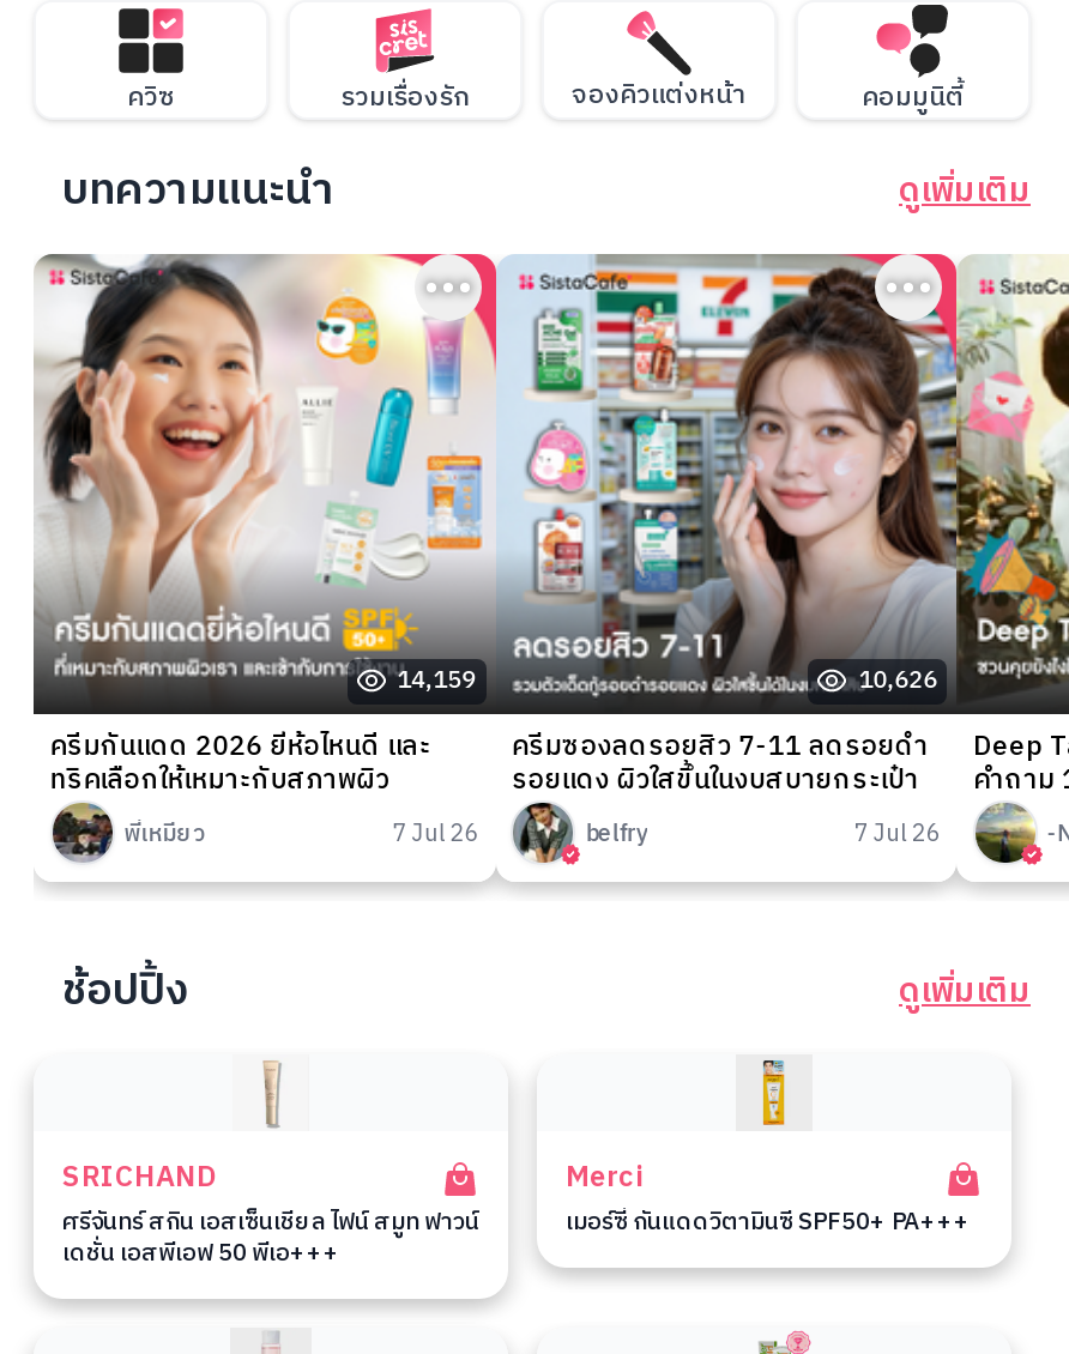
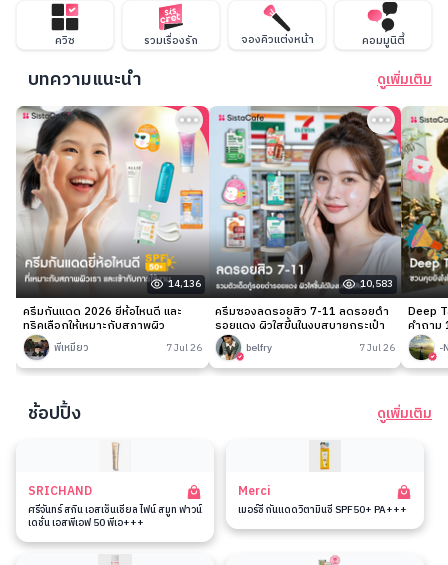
[397,662,476,701] 14,159 -> [168,276,201,292] 14,136
[859,662,938,701] 10,626 -> [360,276,393,292] 10,583

